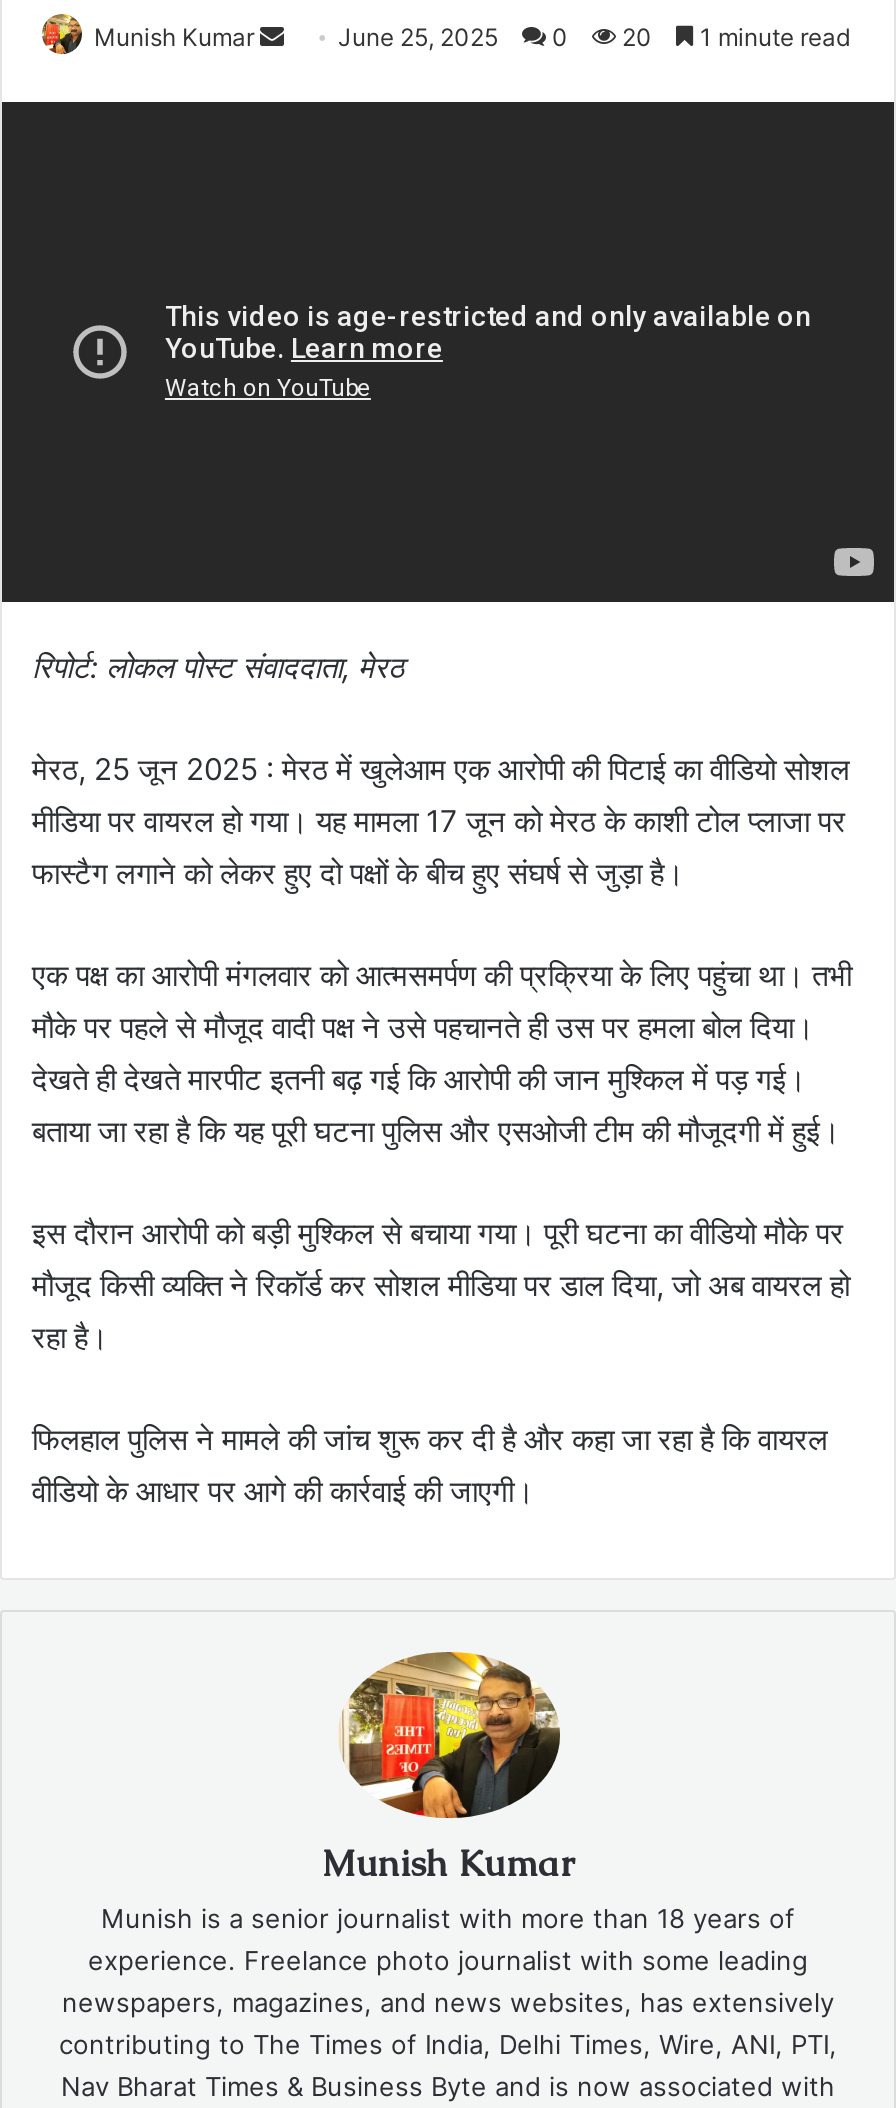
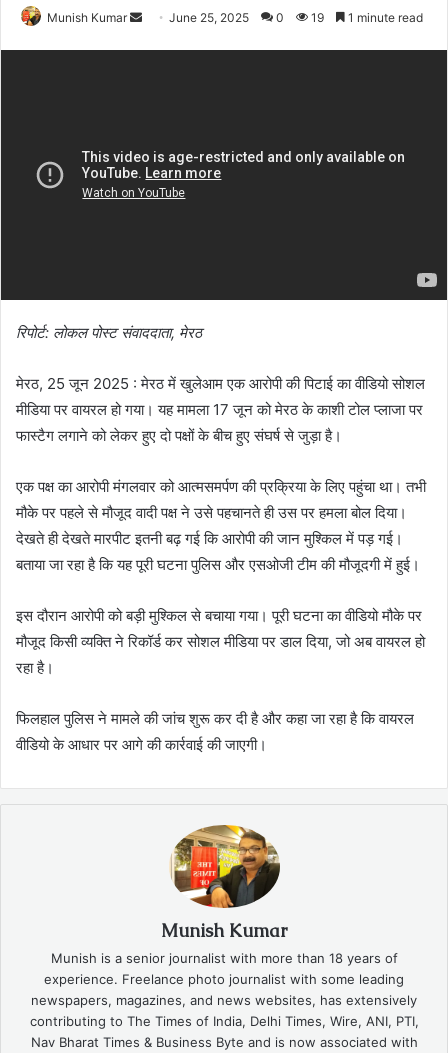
[616,22,652,52] 20 -> [308,10,324,25] 19

